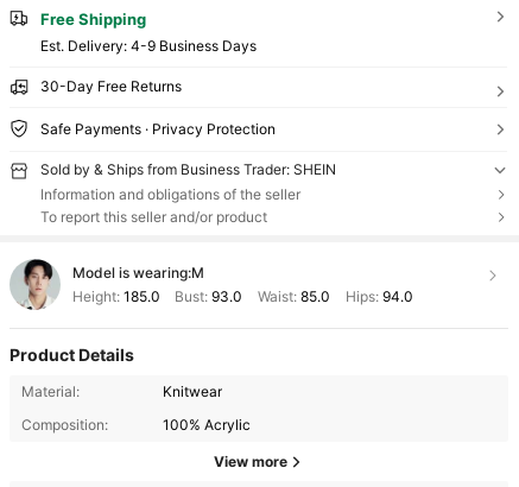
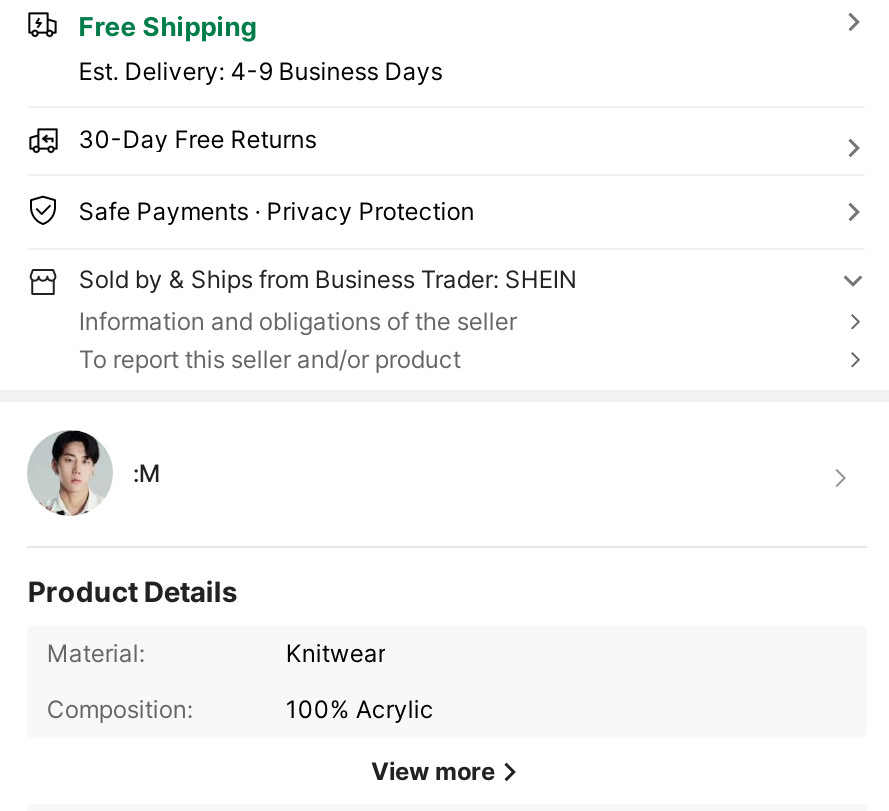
[72,264,413,305] Model is wearing:M | Height: 185.0 | Bust: 93.0 | Waist: 85.0 | Hips: 94.0 -> [133,458,161,488] :M

